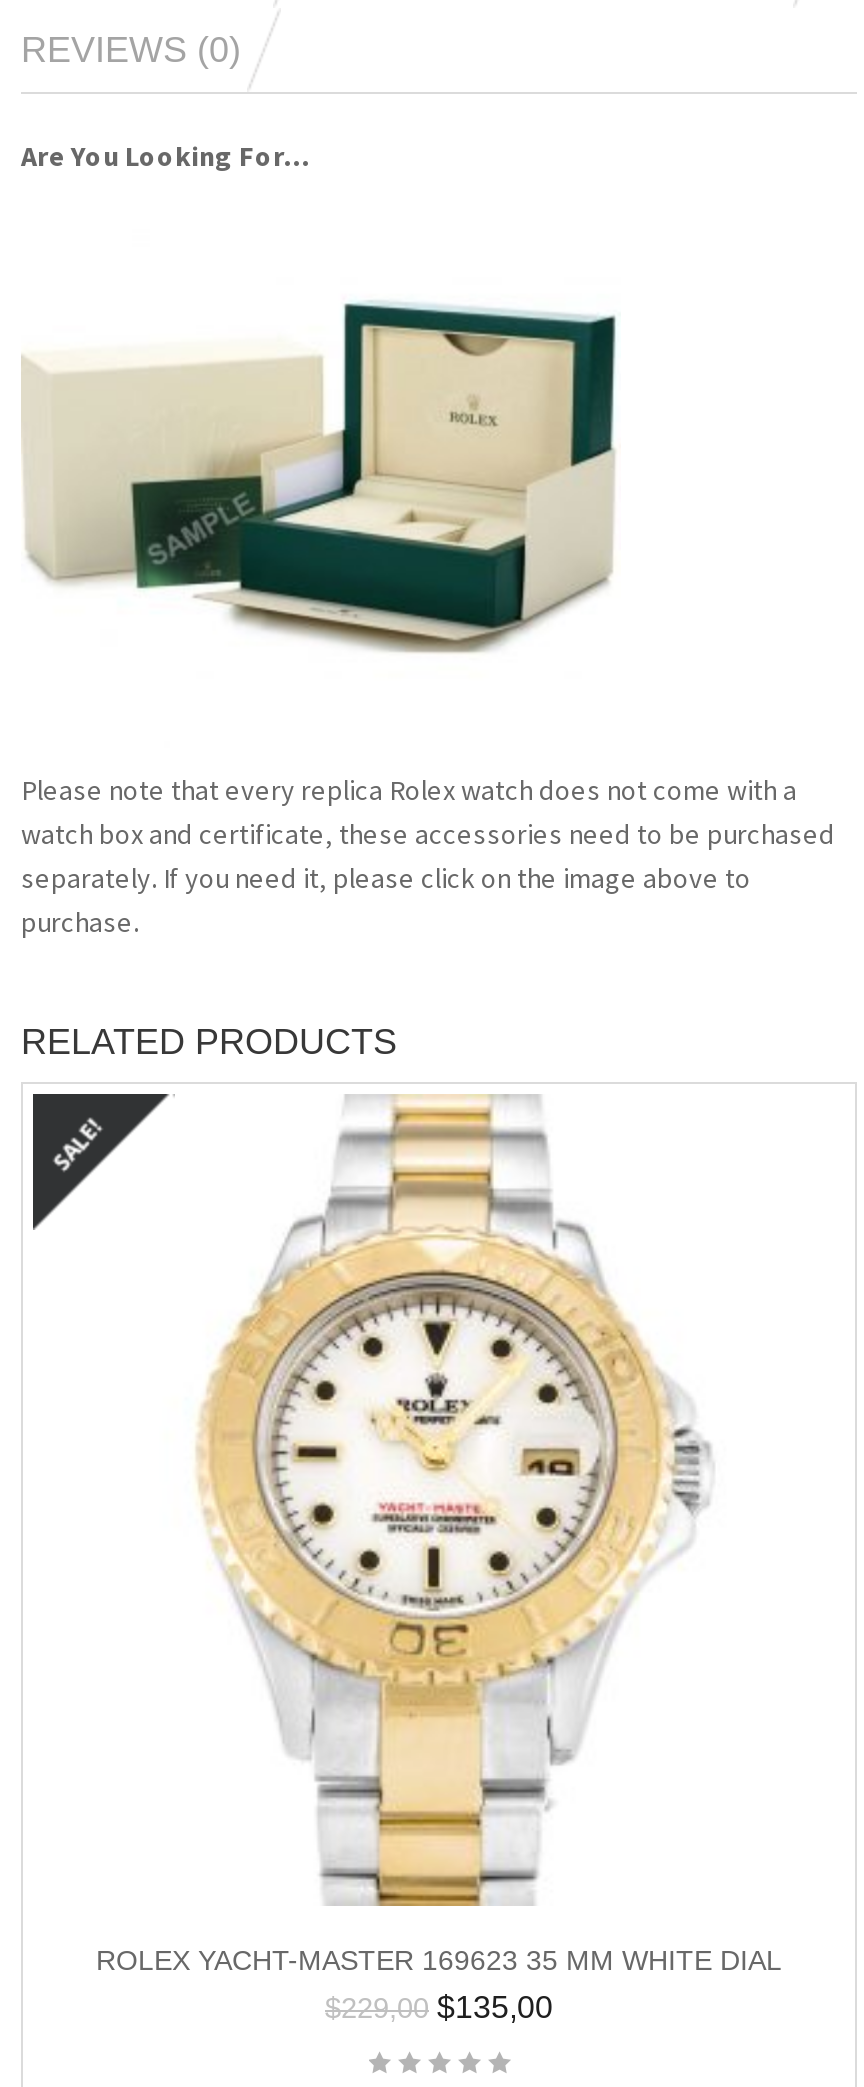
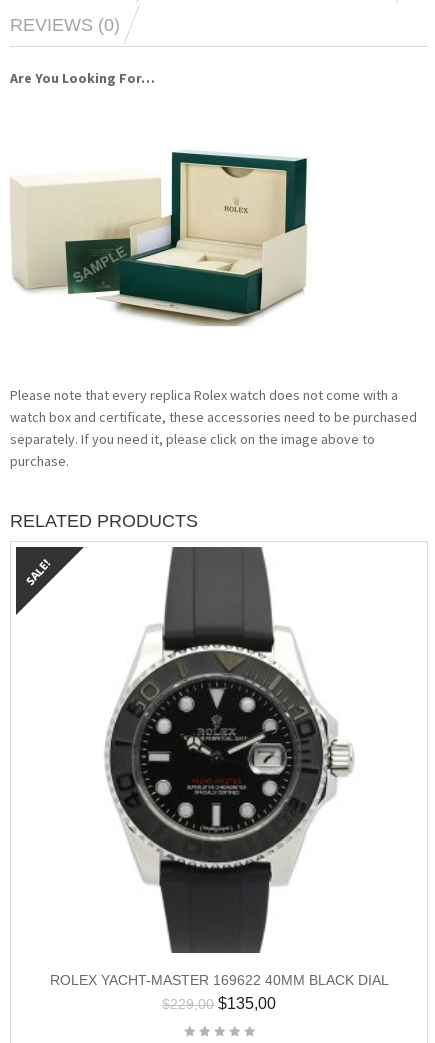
[96,1094,782,1975] [image] | ROLEX YACHT-MASTER 169623 35 MM WHITE DIAL -> [49,546,388,987] [image] | ROLEX YACHT-MASTER 169622 40MM BLACK DIAL

